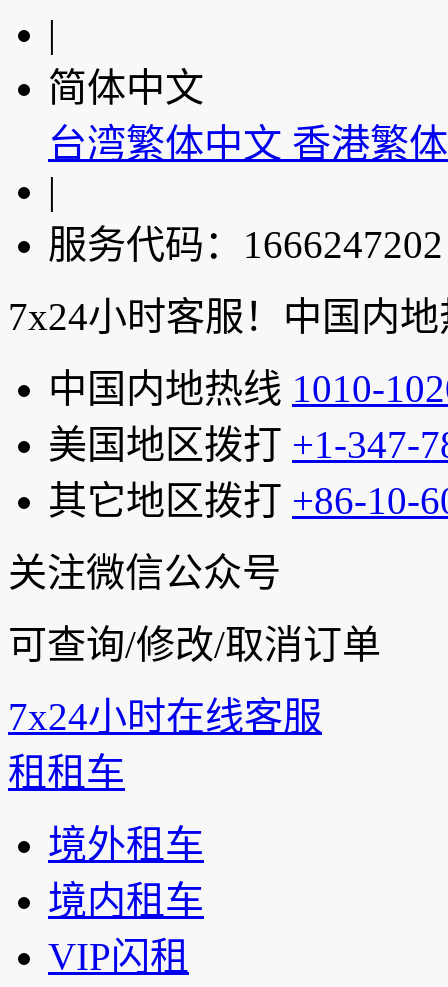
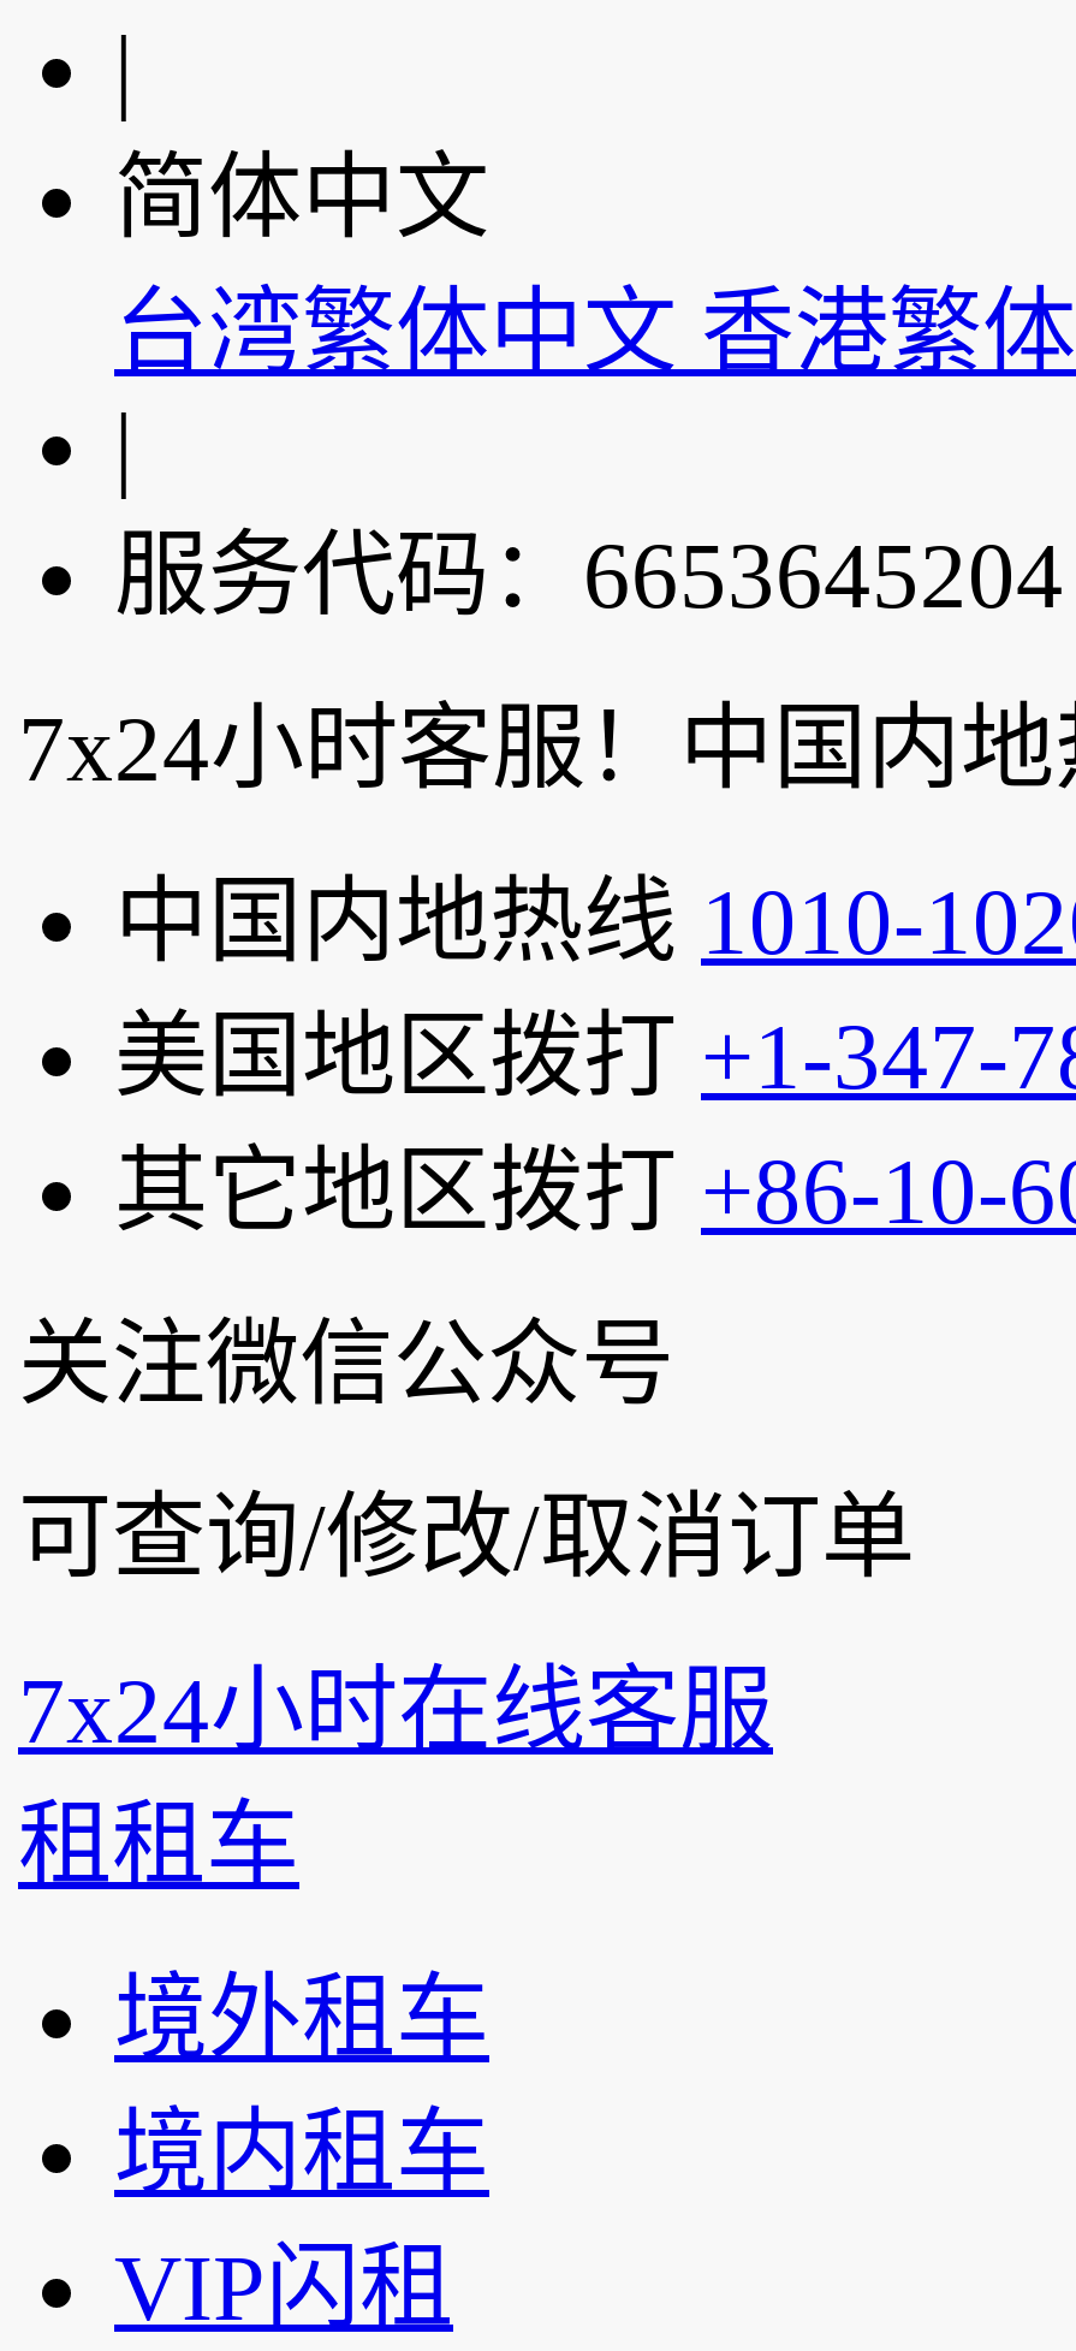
[48,223,443,266] 服务代码：1666247202 -> [114,523,1064,627] 服务代码：6653645204

